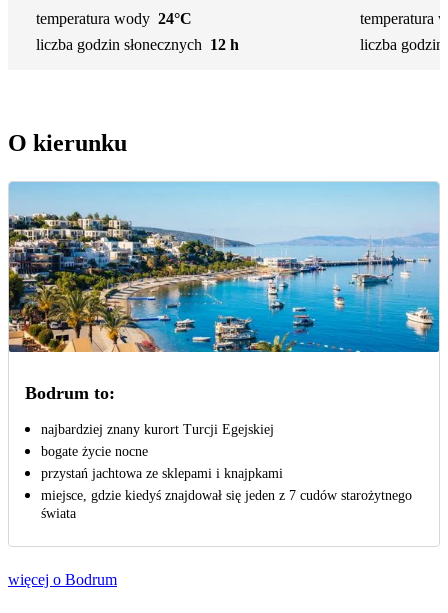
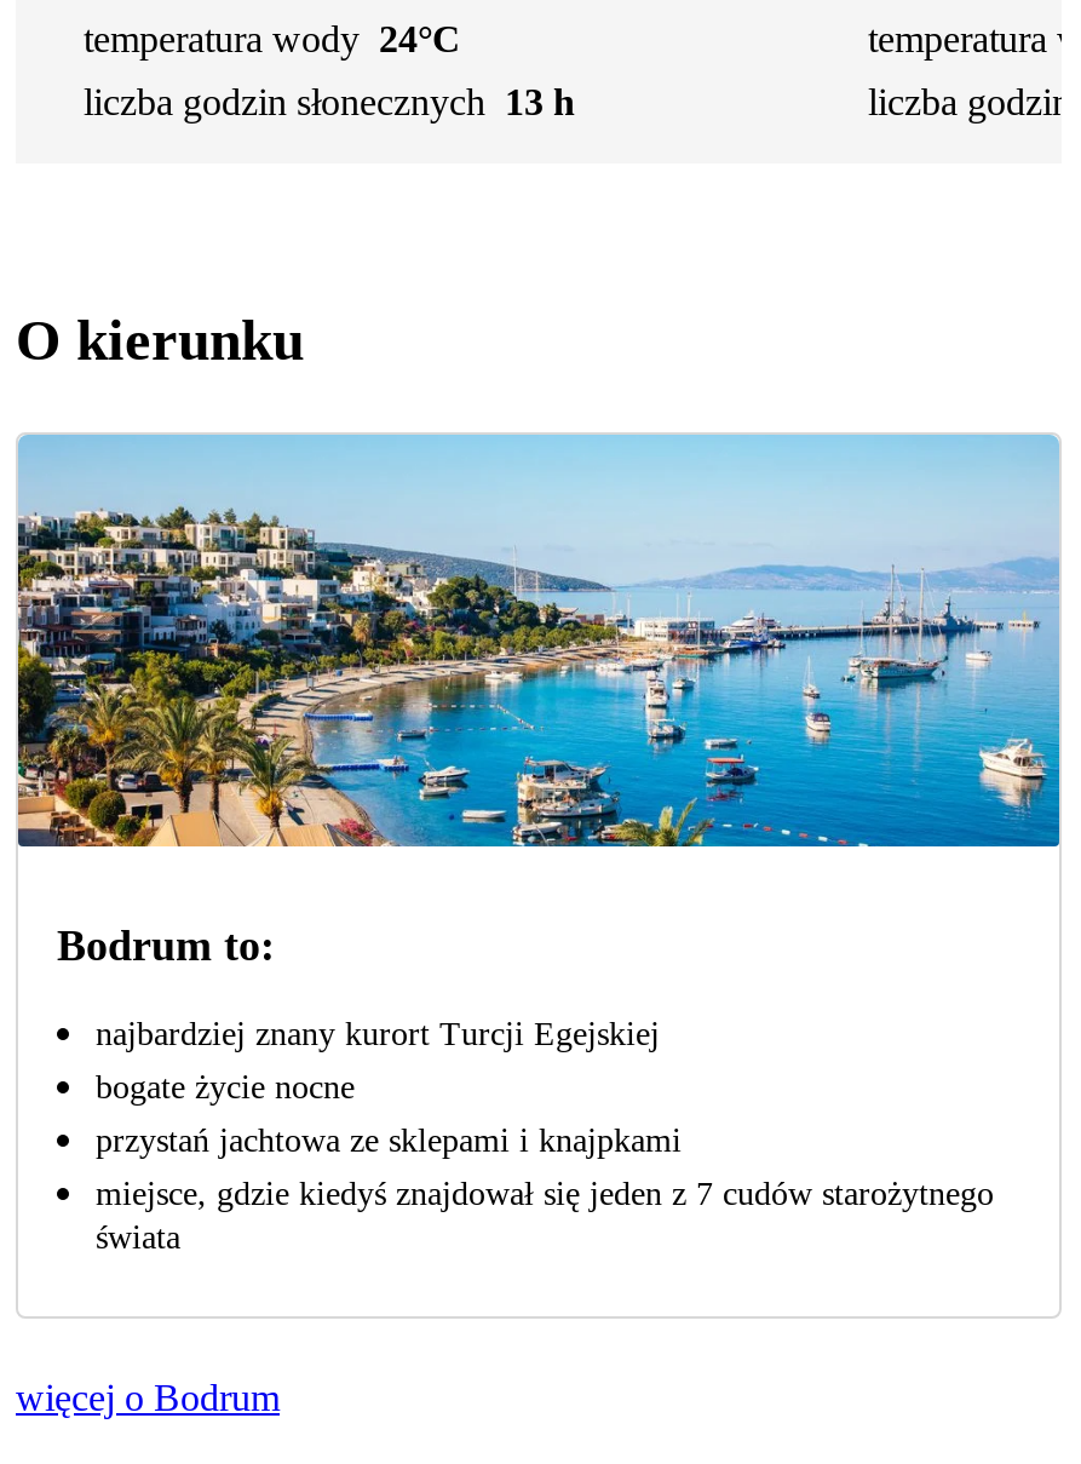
[36,36,239,53] liczba godzin słonecznych 12 h -> [84,82,575,123] liczba godzin słonecznych 13 h

